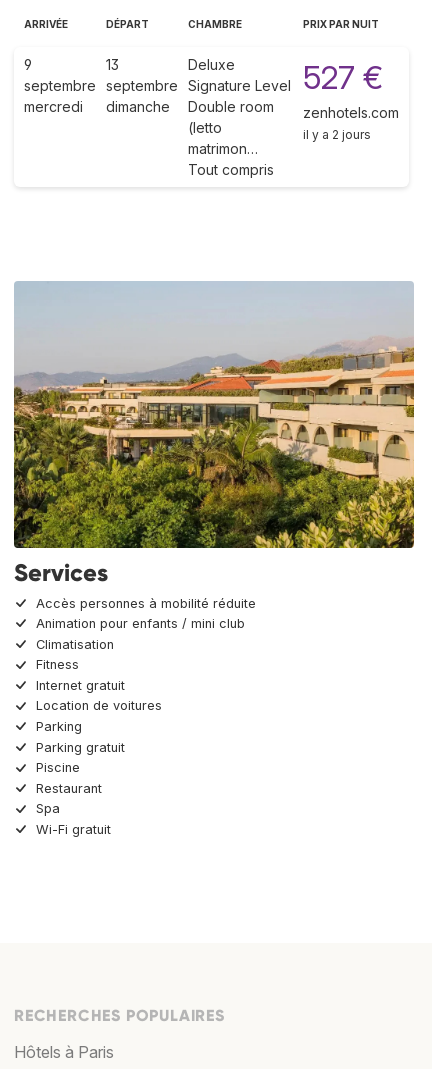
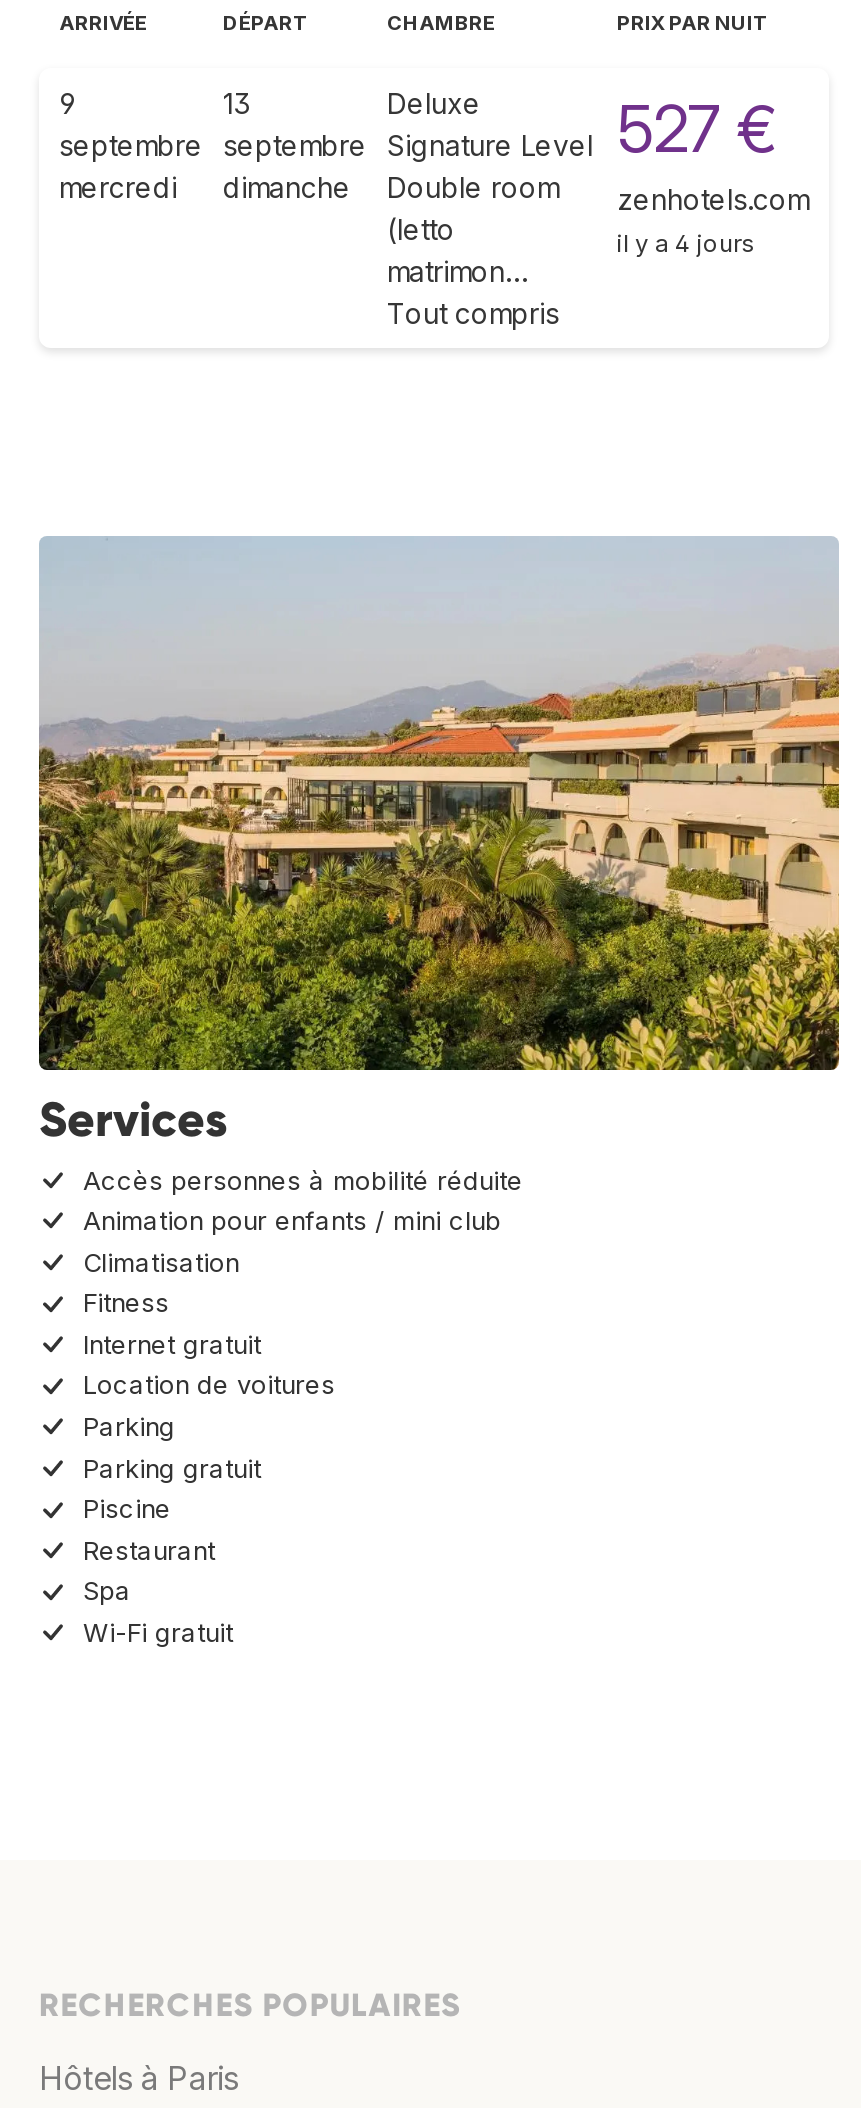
[303,127,371,142] il y a 2 jours -> [617,227,755,257] il y a 4 jours

